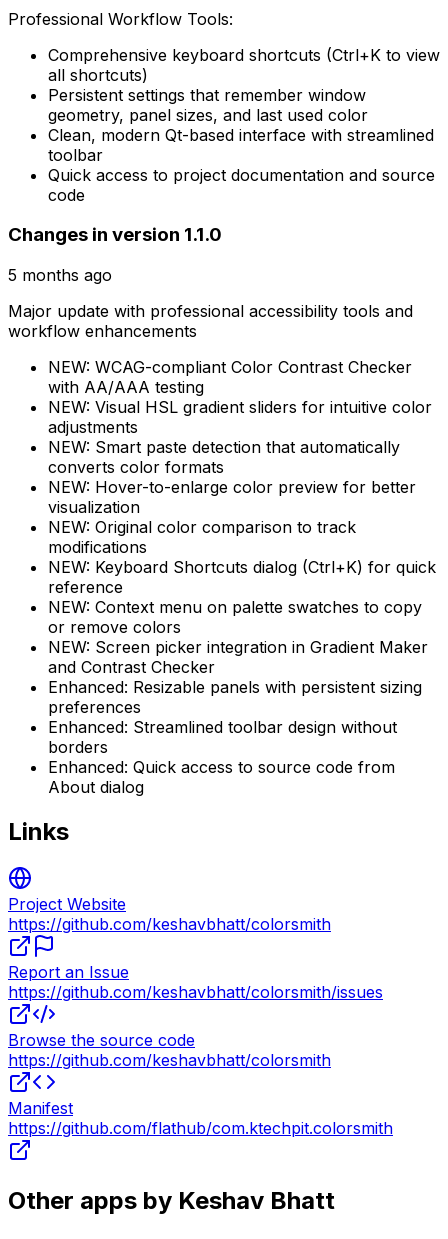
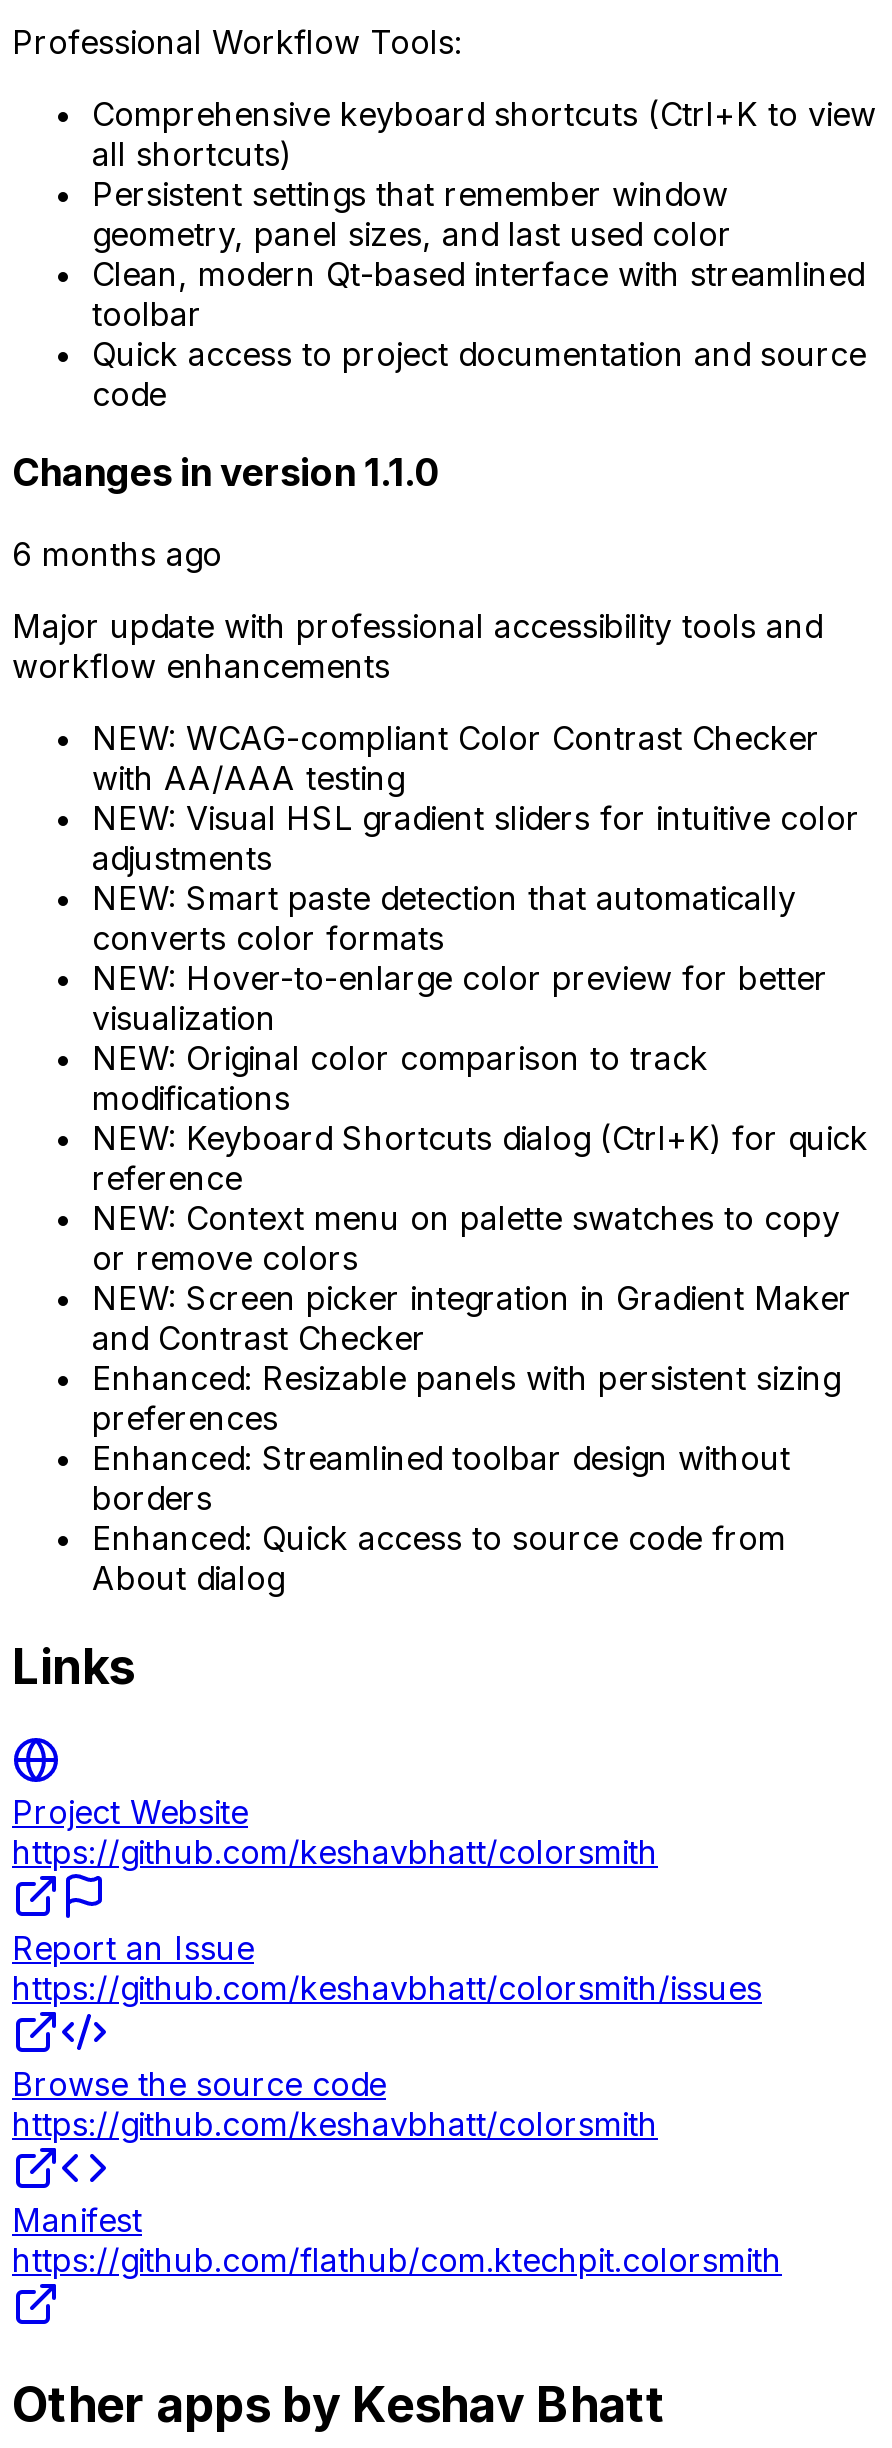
[8,265,112,285] 5 months ago -> [12,534,222,574] 6 months ago

